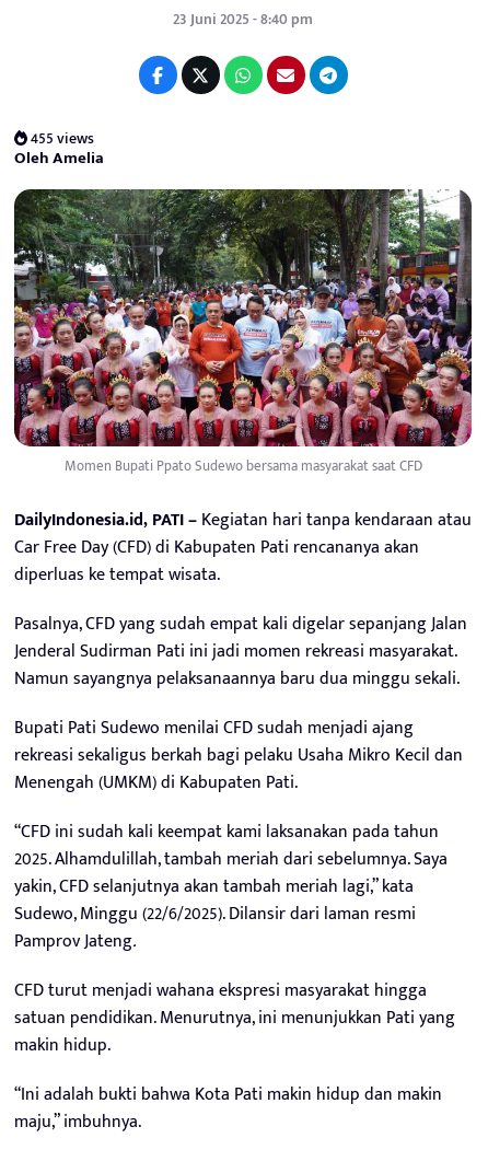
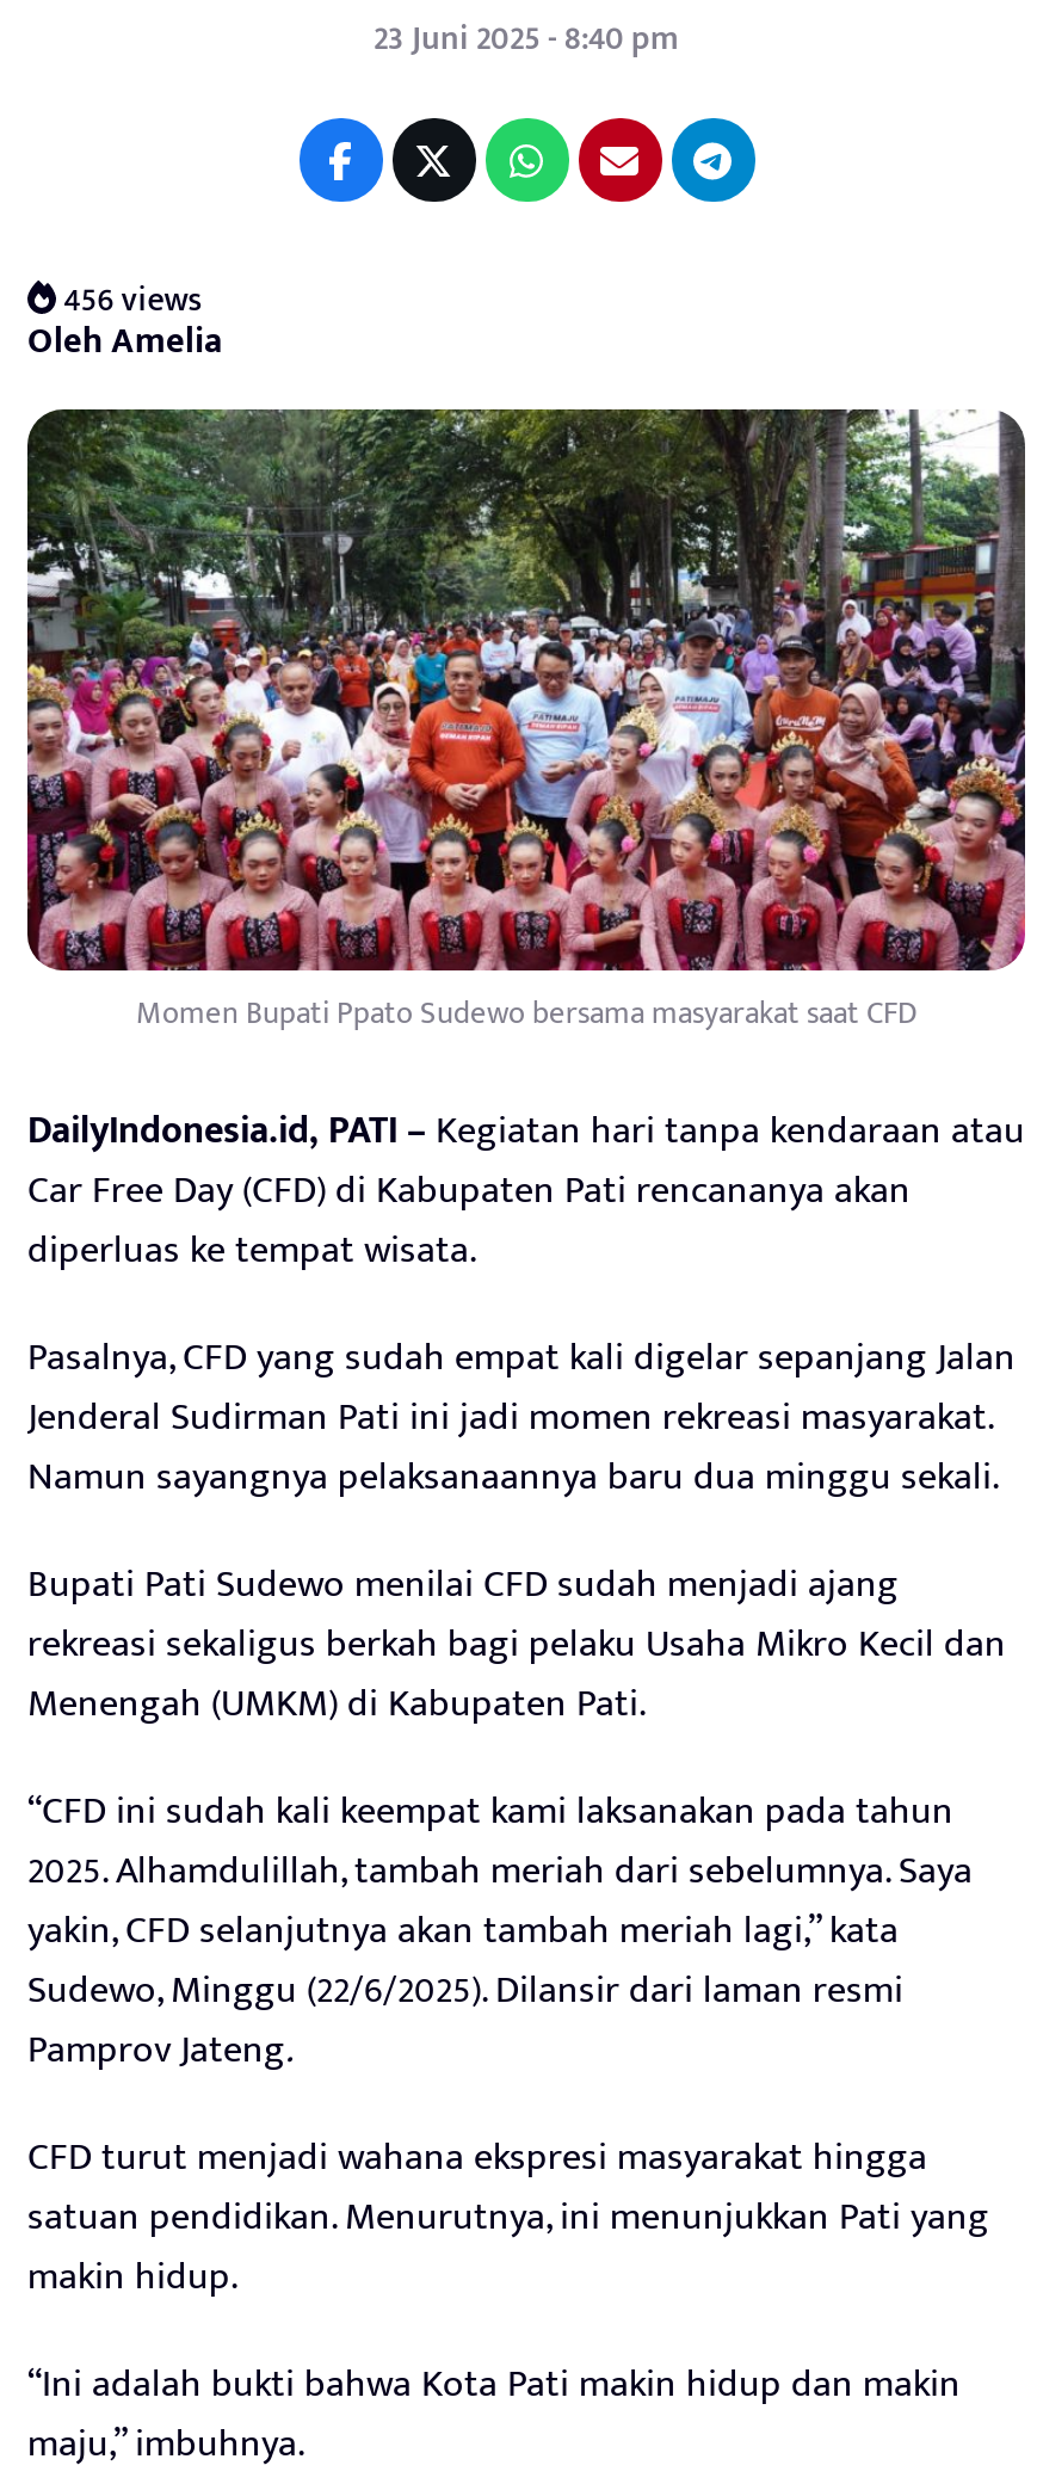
[28,126,94,151] 455 views -> [57,271,202,326] 456 views

